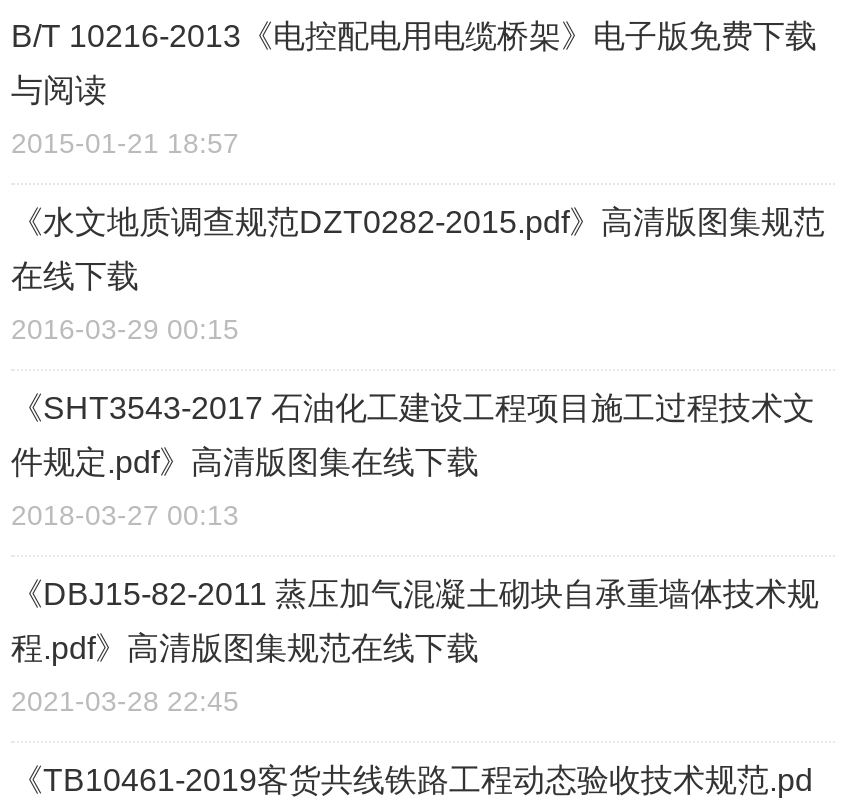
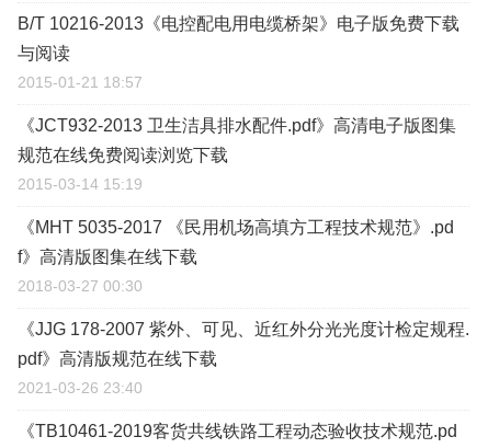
[11,205,825,239] 《水文地质调查规范DZT0282-2015.pdf》高清版图集规范 -> [18,116,456,135] 《JCT932-2013 卫生洁具排水配件.pdf》高清电子版图集
[11,259,139,293] 在线下载 -> [18,146,228,165] 规范在线免费阅读浏览下载
[11,313,239,345] 2016-03-29 00:15 -> [18,175,143,193] 2015-03-14 15:19
[11,391,815,425] 《SHT3543-2017 石油化工建设工程项目施工过程技术文 -> [18,218,454,237] 《MHT 5035-2017 《民用机场高填方工程技术规范》.pd
[11,445,479,479] 件规定.pdf》高清版图集在线下载 -> [18,248,197,266] f》高清版图集在线下载
[11,499,239,531] 2018-03-27 00:13 -> [18,277,143,295] 2018-03-27 00:30
[11,577,819,611] 《DBJ15-82-2011 蒸压加气混凝土砌块自承重墙体技术规 -> [18,320,469,339] 《JJG 178-2007 紫外、可见、近红外分光光度计检定规程.
[11,631,479,665] 程.pdf》高清版图集规范在线下载 -> [18,350,217,368] pdf》高清版规范在线下载
[11,685,239,717] 2021-03-28 22:45 -> [18,379,143,397] 2021-03-26 23:40

